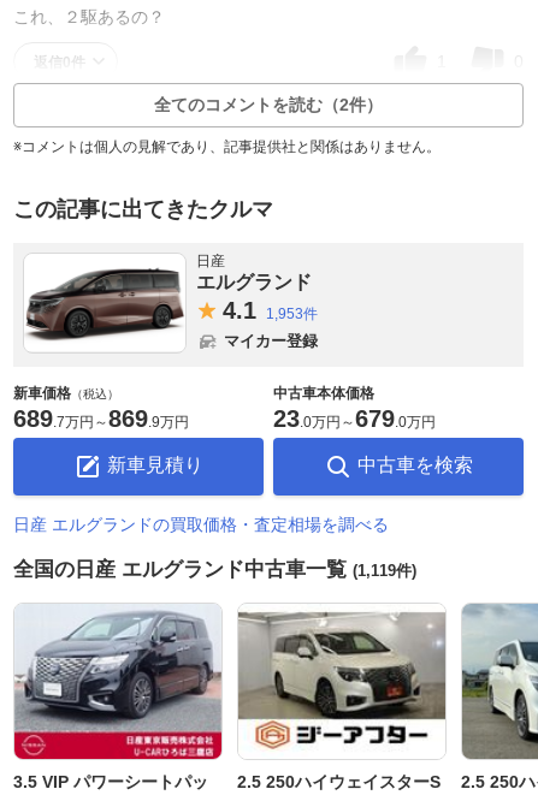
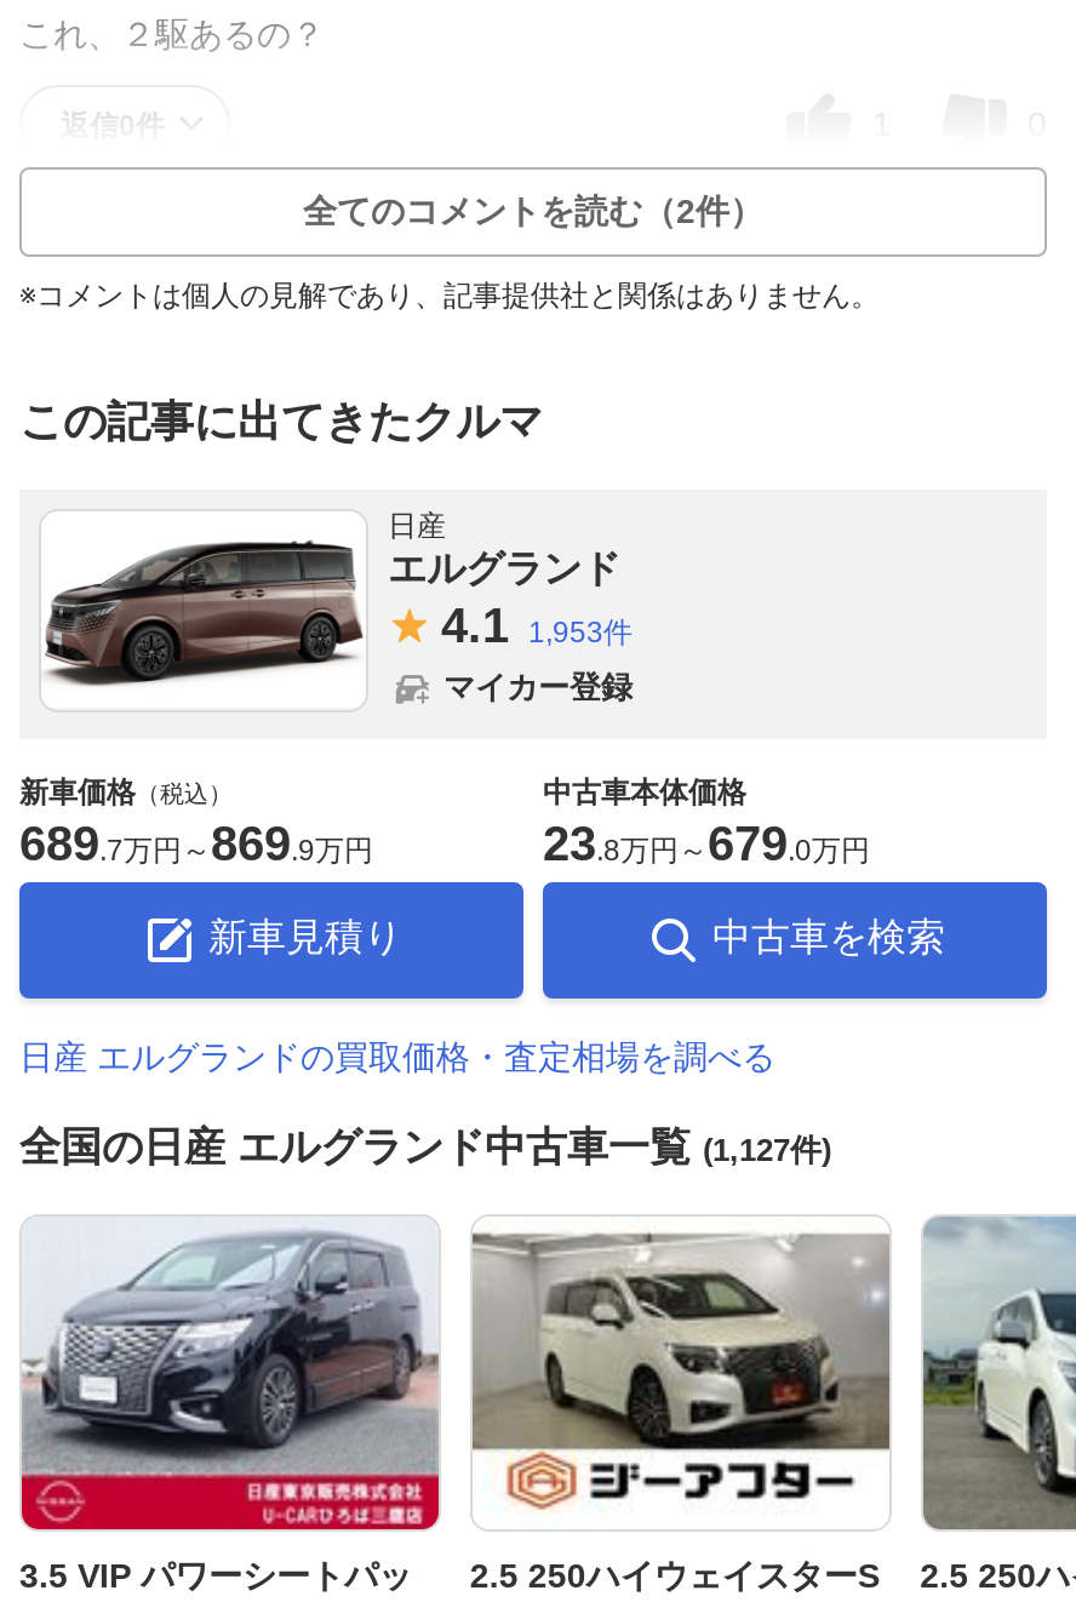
[273,405,436,432] 23. 0万円～679. 0万円 -> [543,817,870,870] 23. 8万円～679. 0万円
[13,558,416,581] 全国の日産 エルグランド中古車一覧(1,119件) -> [19,1124,831,1170] 全国の日産 エルグランド中古車一覧(1,127件)

